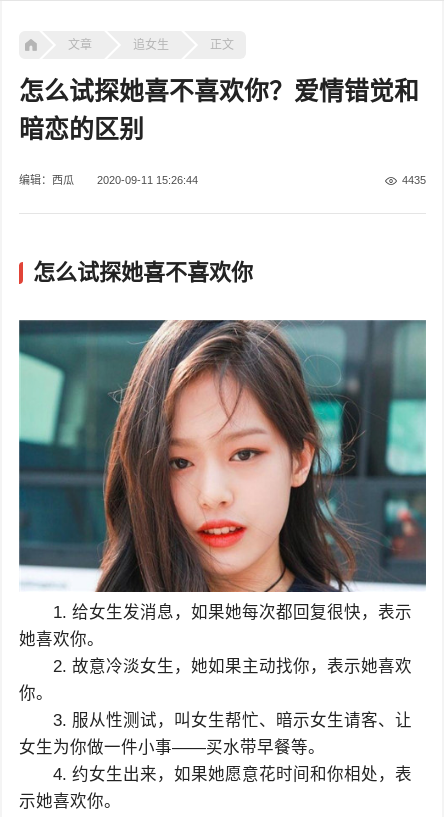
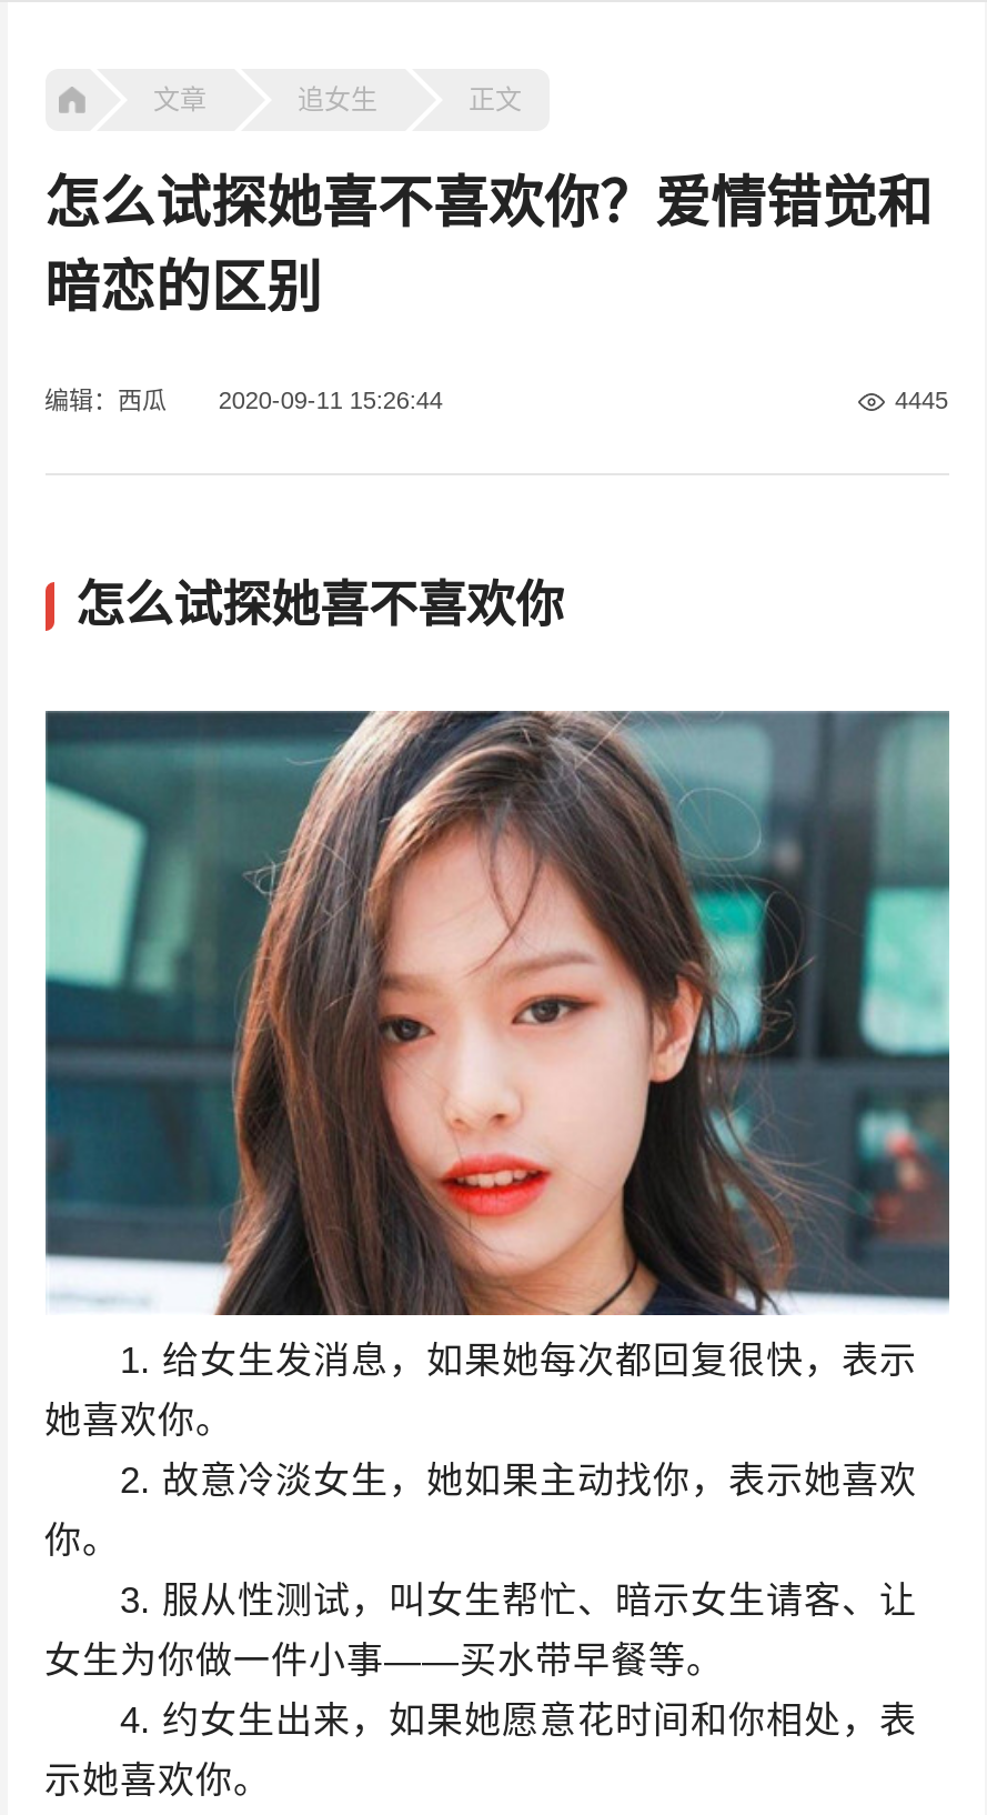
[401,174,425,186] 4435 -> [895,387,948,413] 4445

